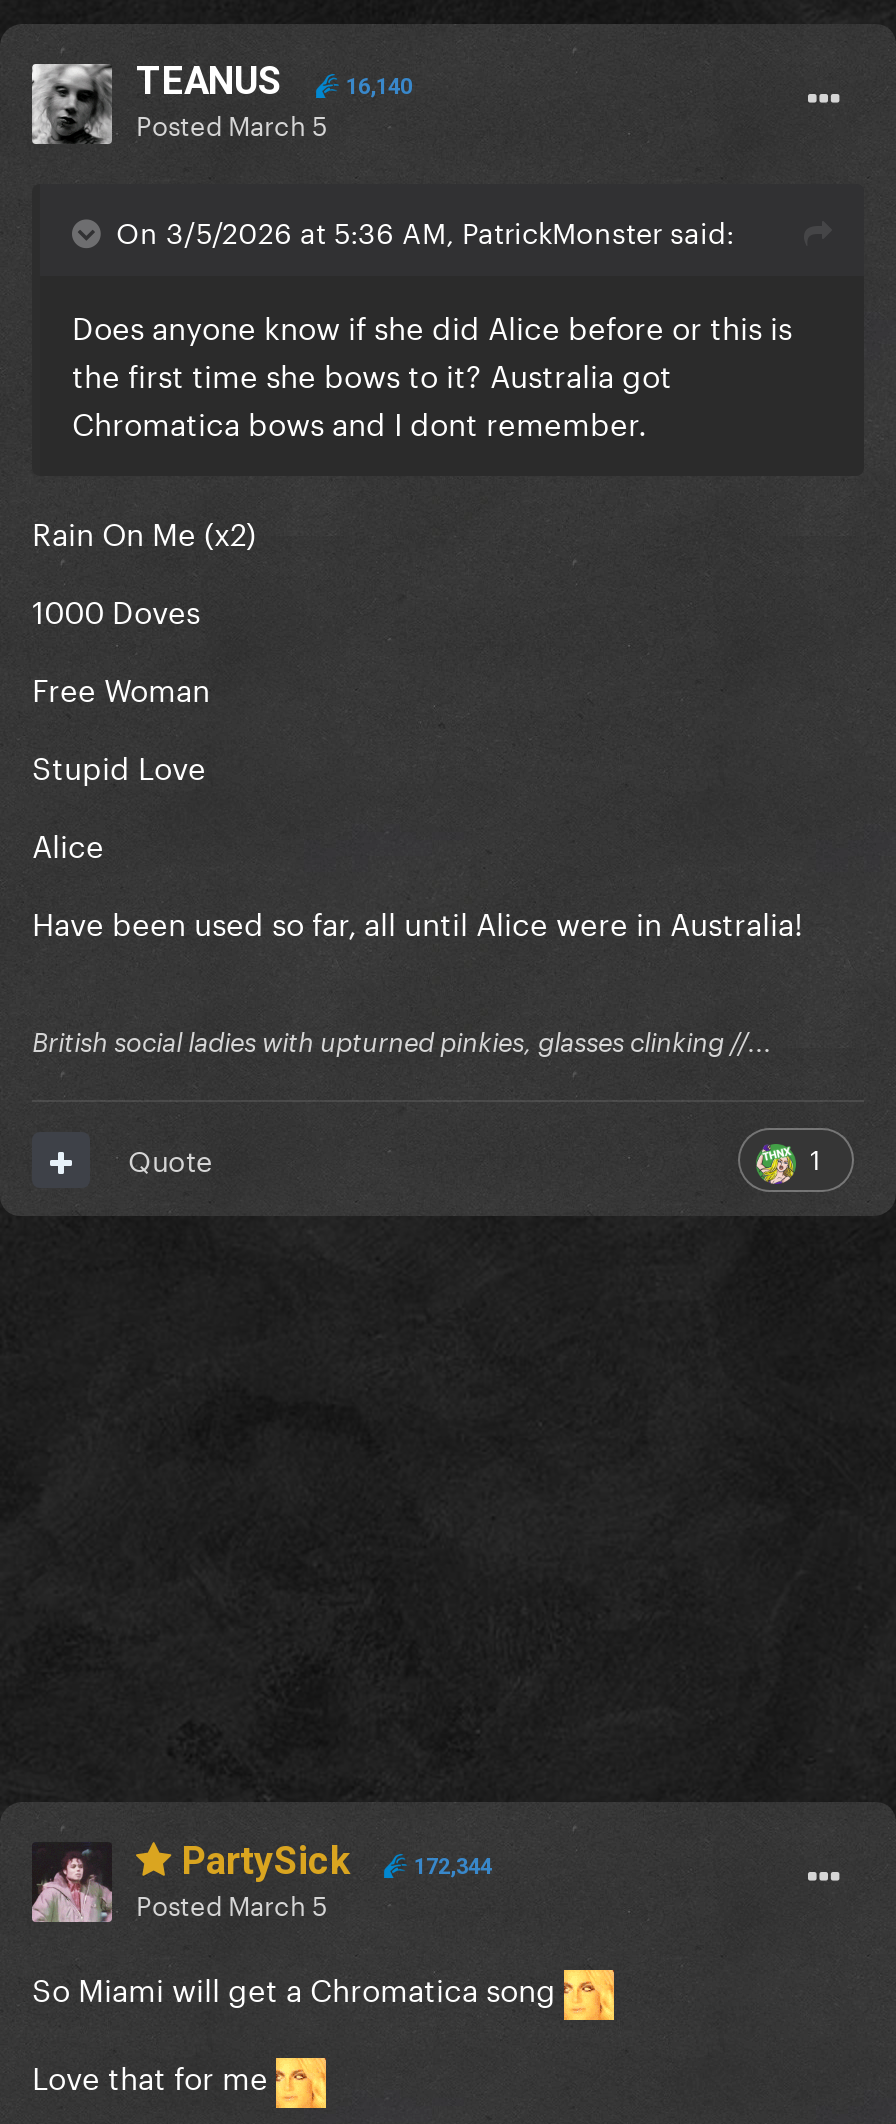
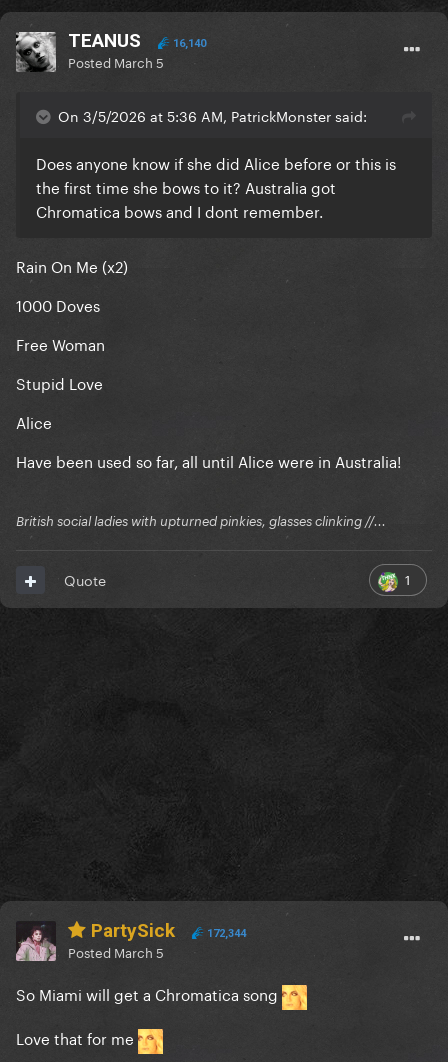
[30,64,112,144] [image] -> [15,32,56,72] [image]

